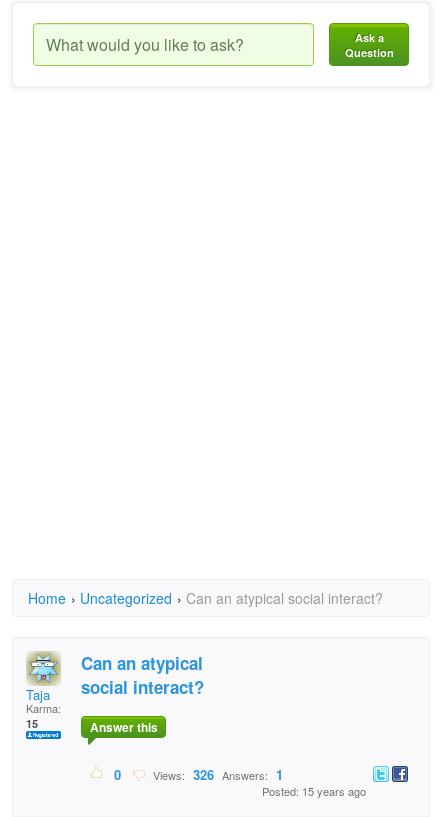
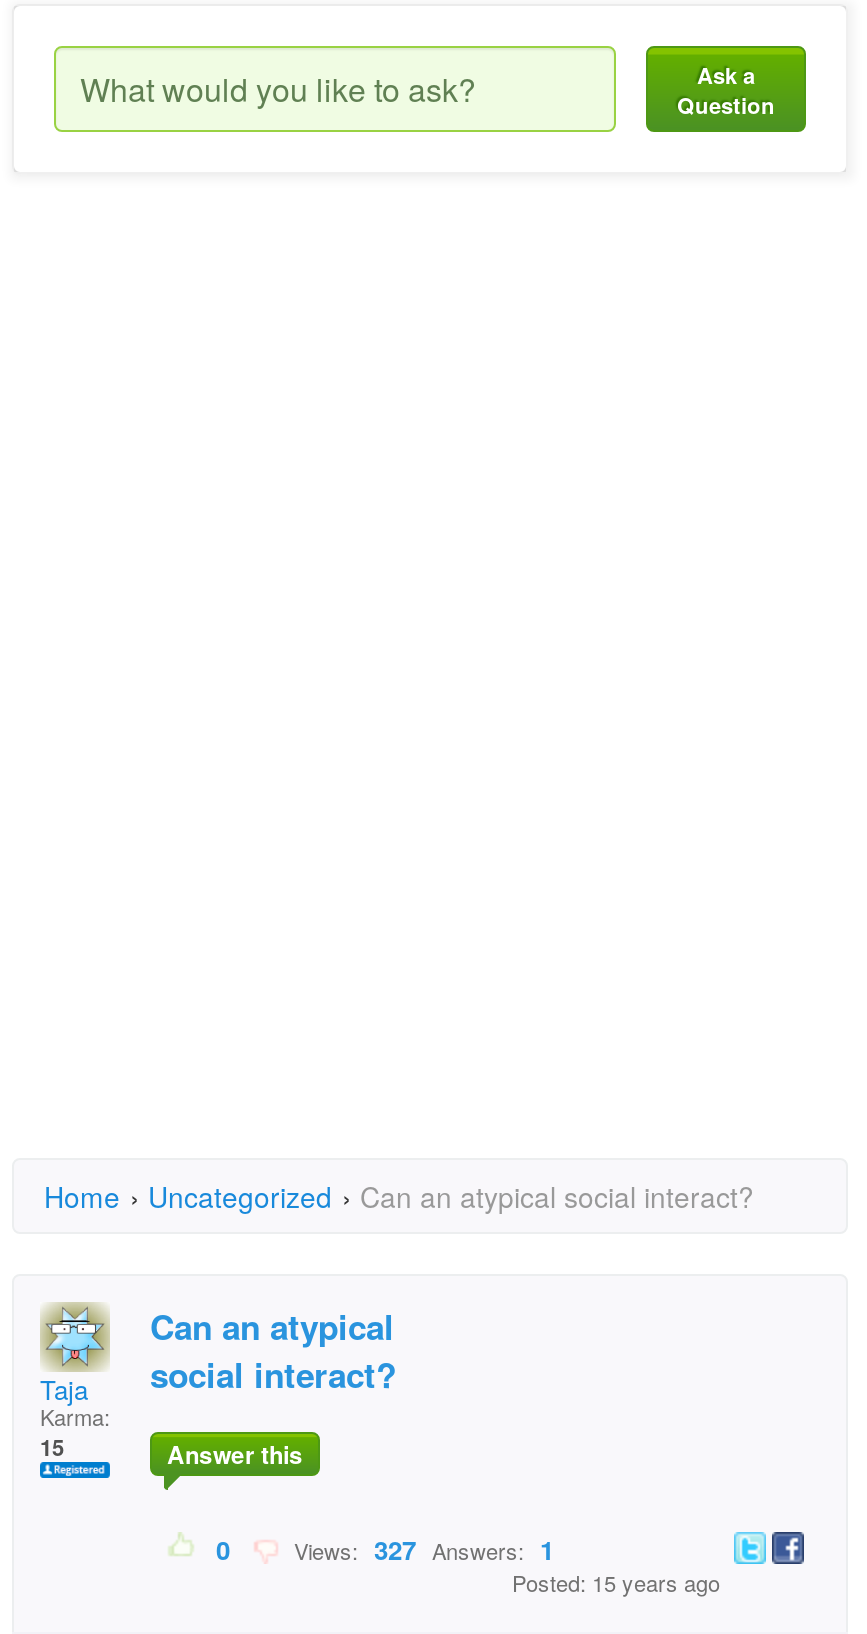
[147,765,283,784] Views: 326 Answers: 1 -> [282,1530,554,1568] Views: 327 Answers: 1

